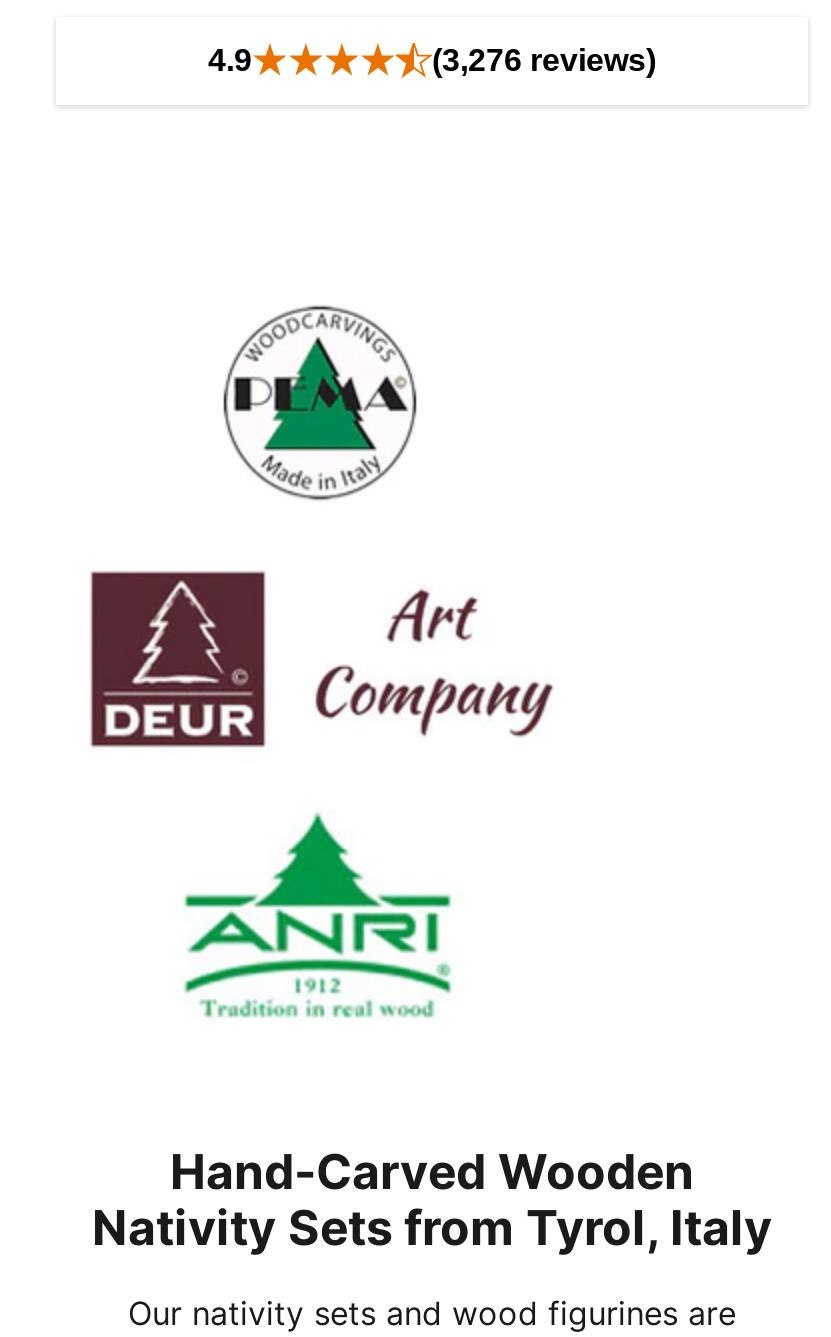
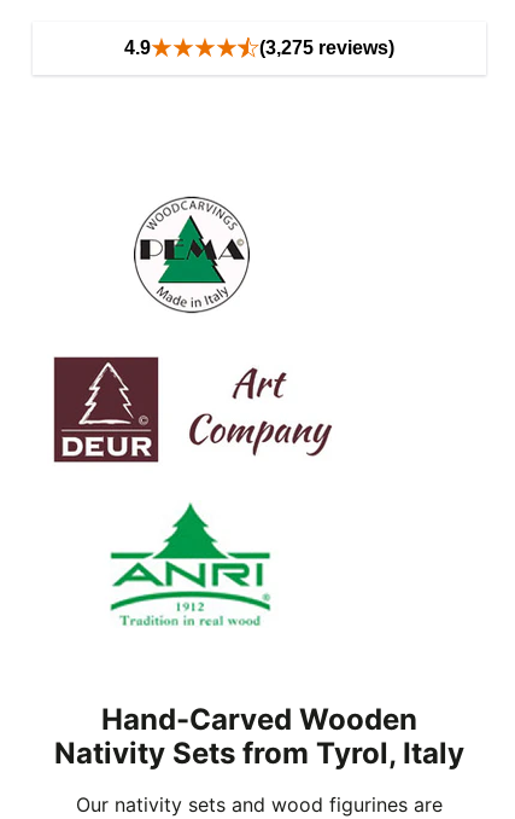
[432,42,656,76] (3,276 reviews) -> [259,37,394,57] (3,275 reviews)

